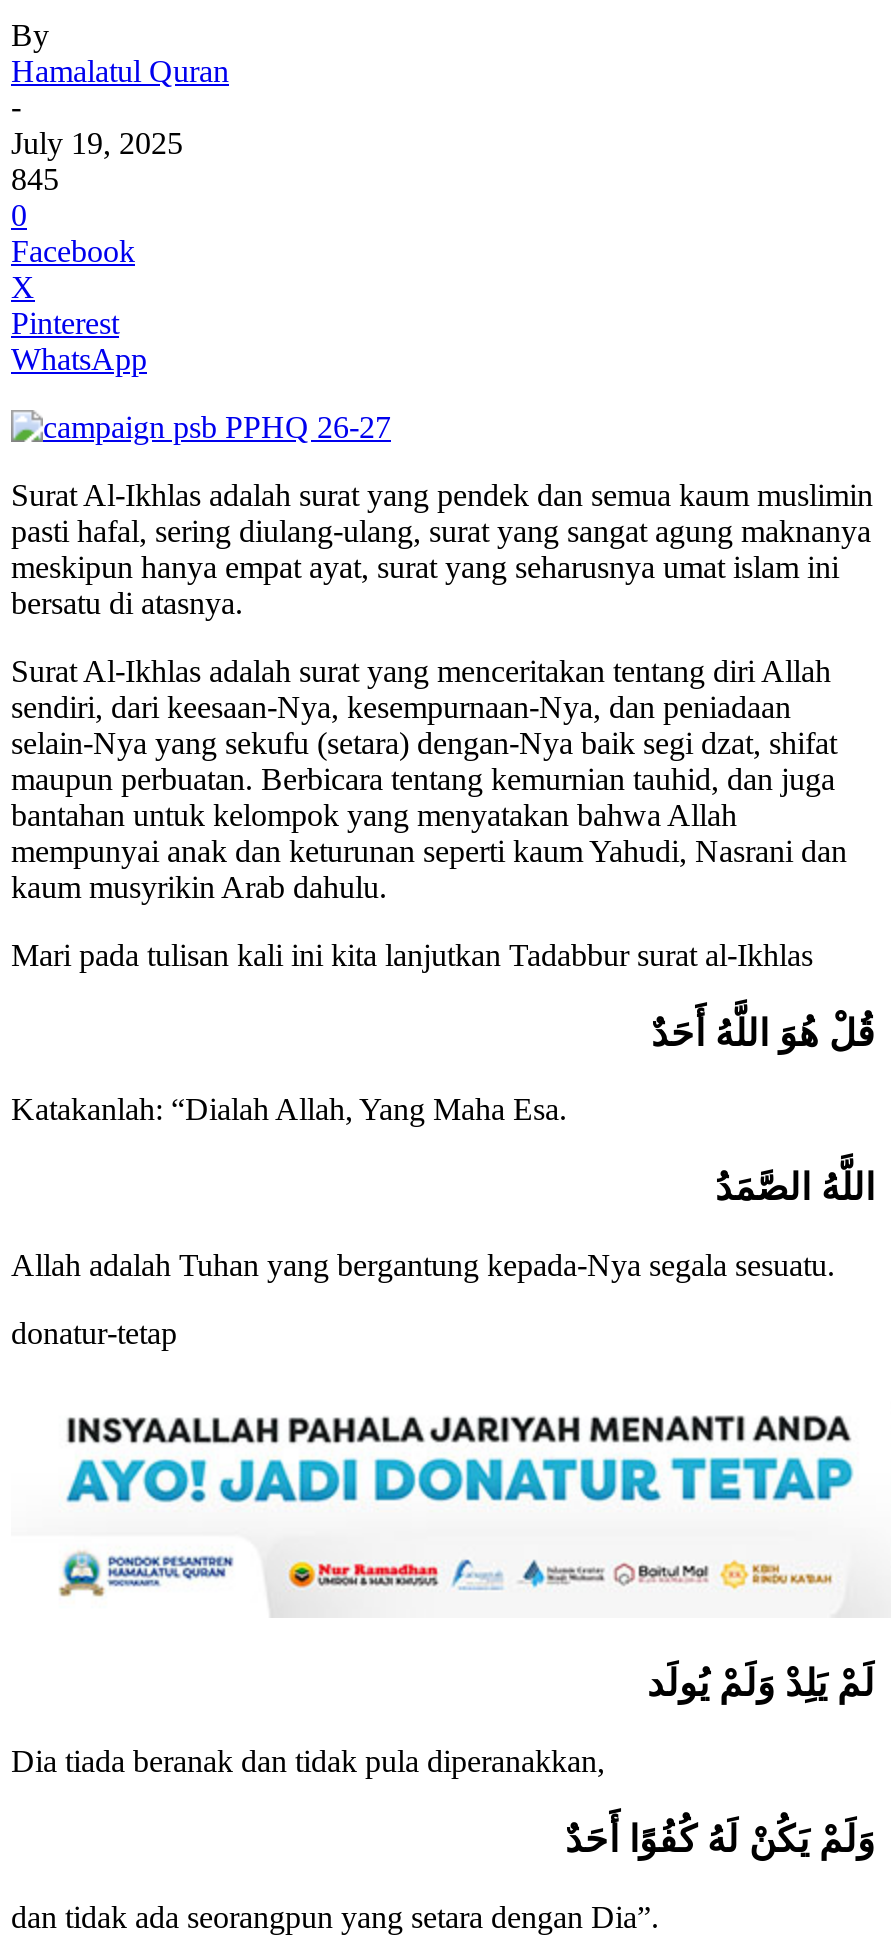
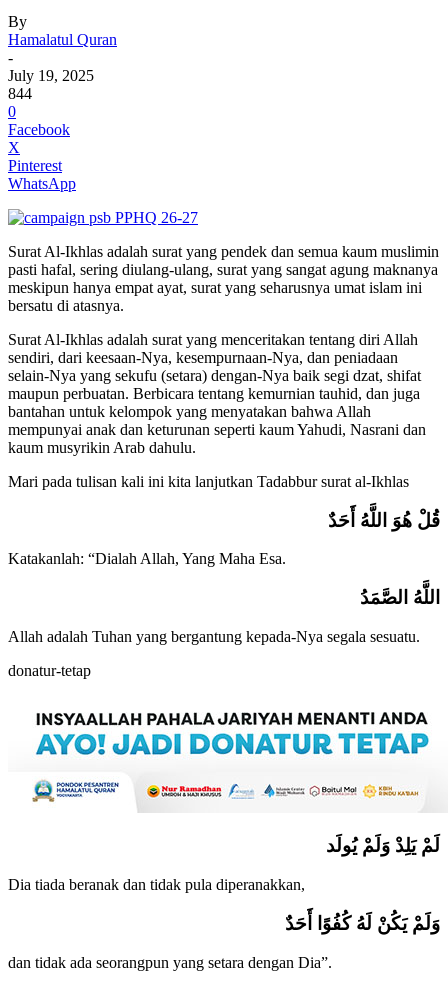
[11,162,59,196] 845 -> [8,85,32,102] 844

